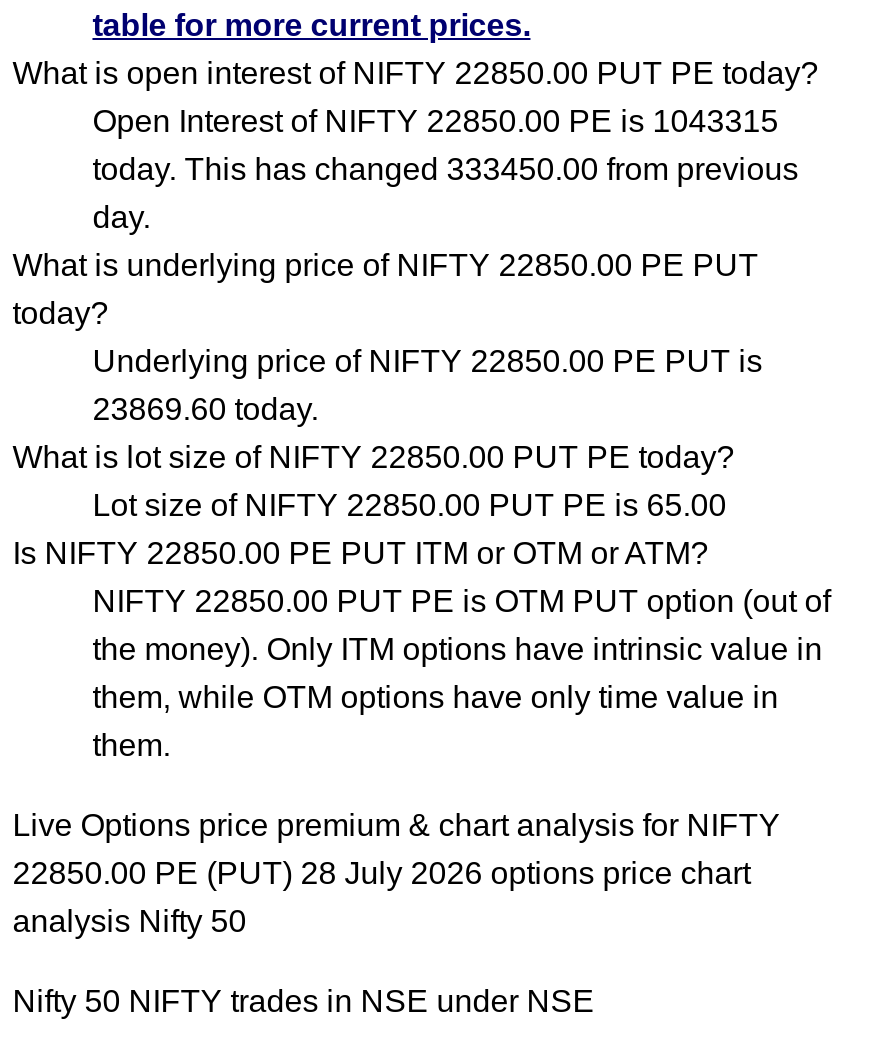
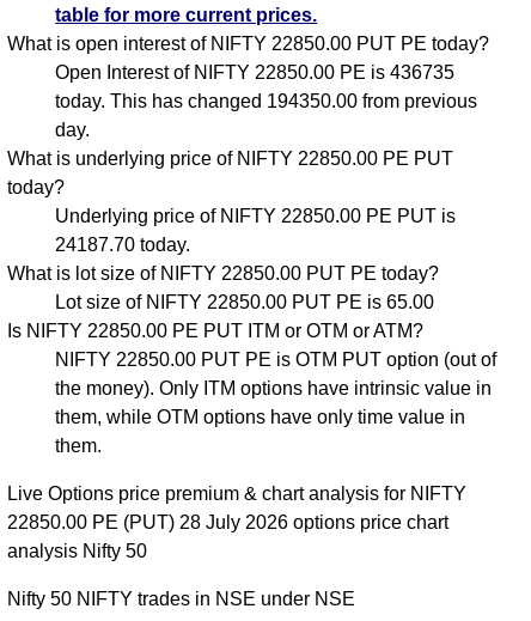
[92,105,778,139] Open Interest of NIFTY 22850.00 PE is 1043315 -> [55,63,455,83] Open Interest of NIFTY 22850.00 PE is 436735
[92,153,798,187] today. This has changed 333450.00 from previous -> [55,91,477,112] today. This has changed 194350.00 from previous
[92,393,318,427] 23869.60 today. -> [55,235,190,255] 24187.70 today.

